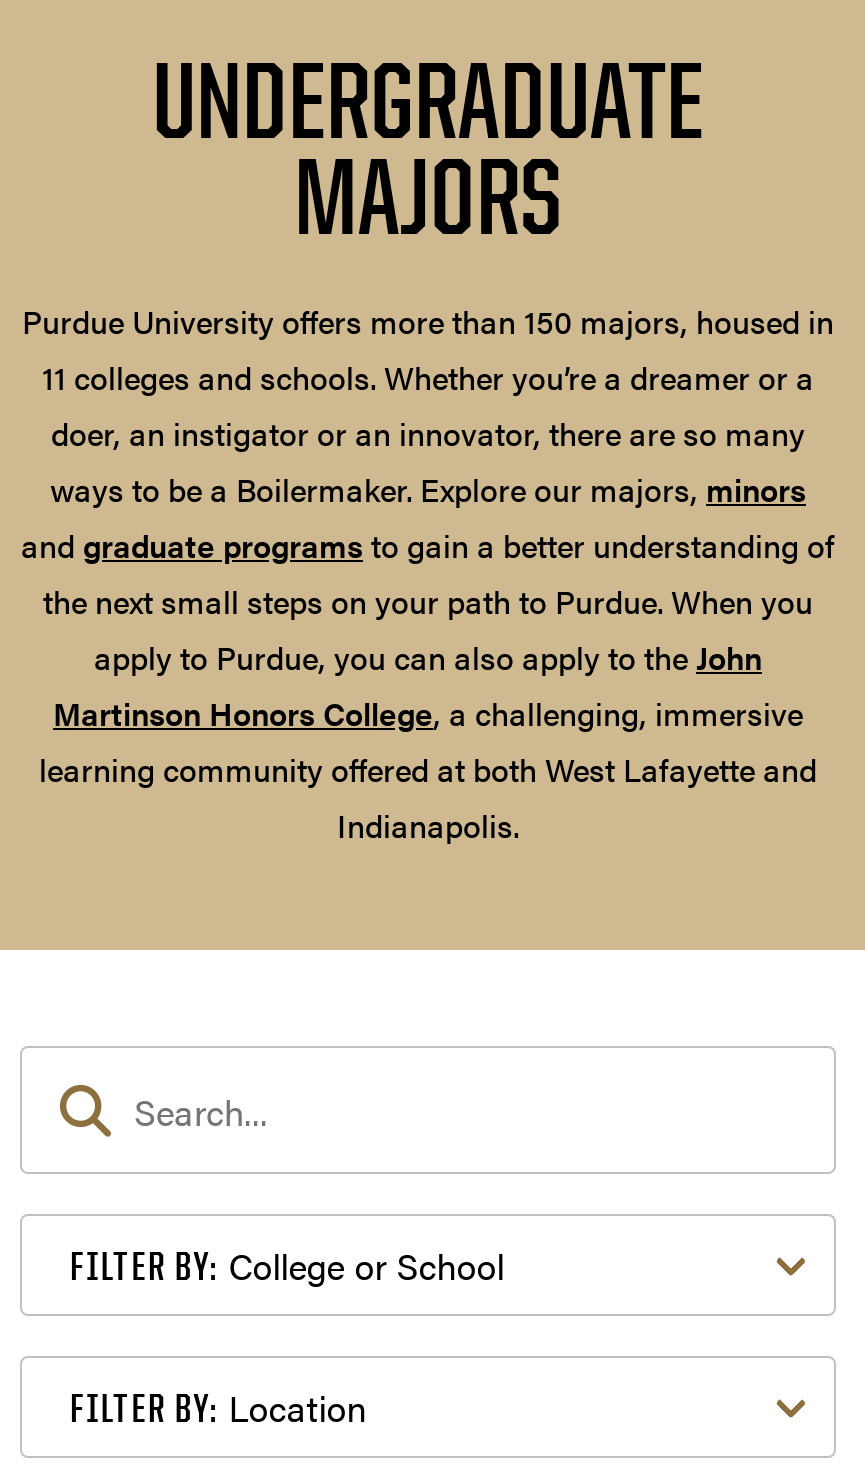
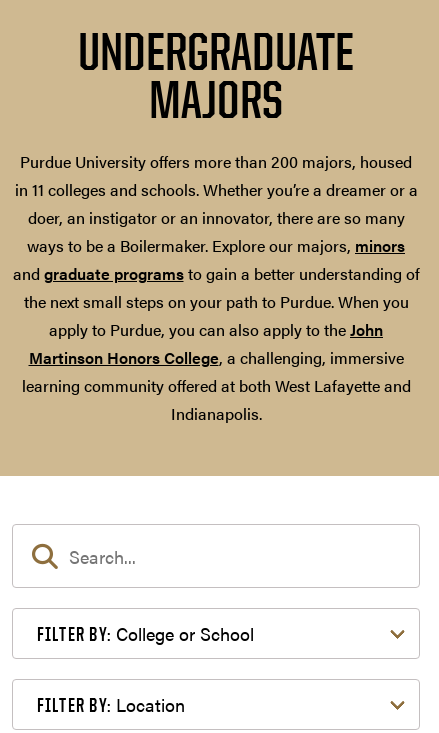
[22,298,834,400] Purdue University offers more than 150 majors, housed in | 11 colleges and schools. Whether you’re a dreamer or a -> [14,150,417,201] Purdue University offers more than 200 majors, housed | in 11 colleges and schools. Whether you’re a dreamer or a

